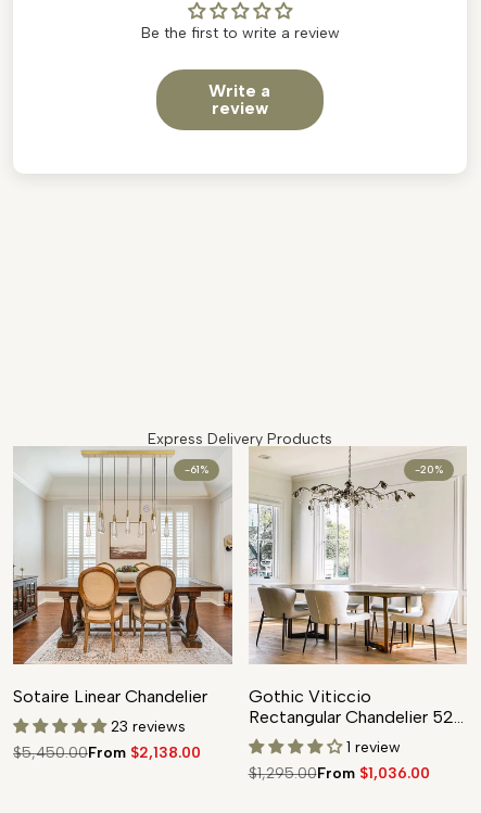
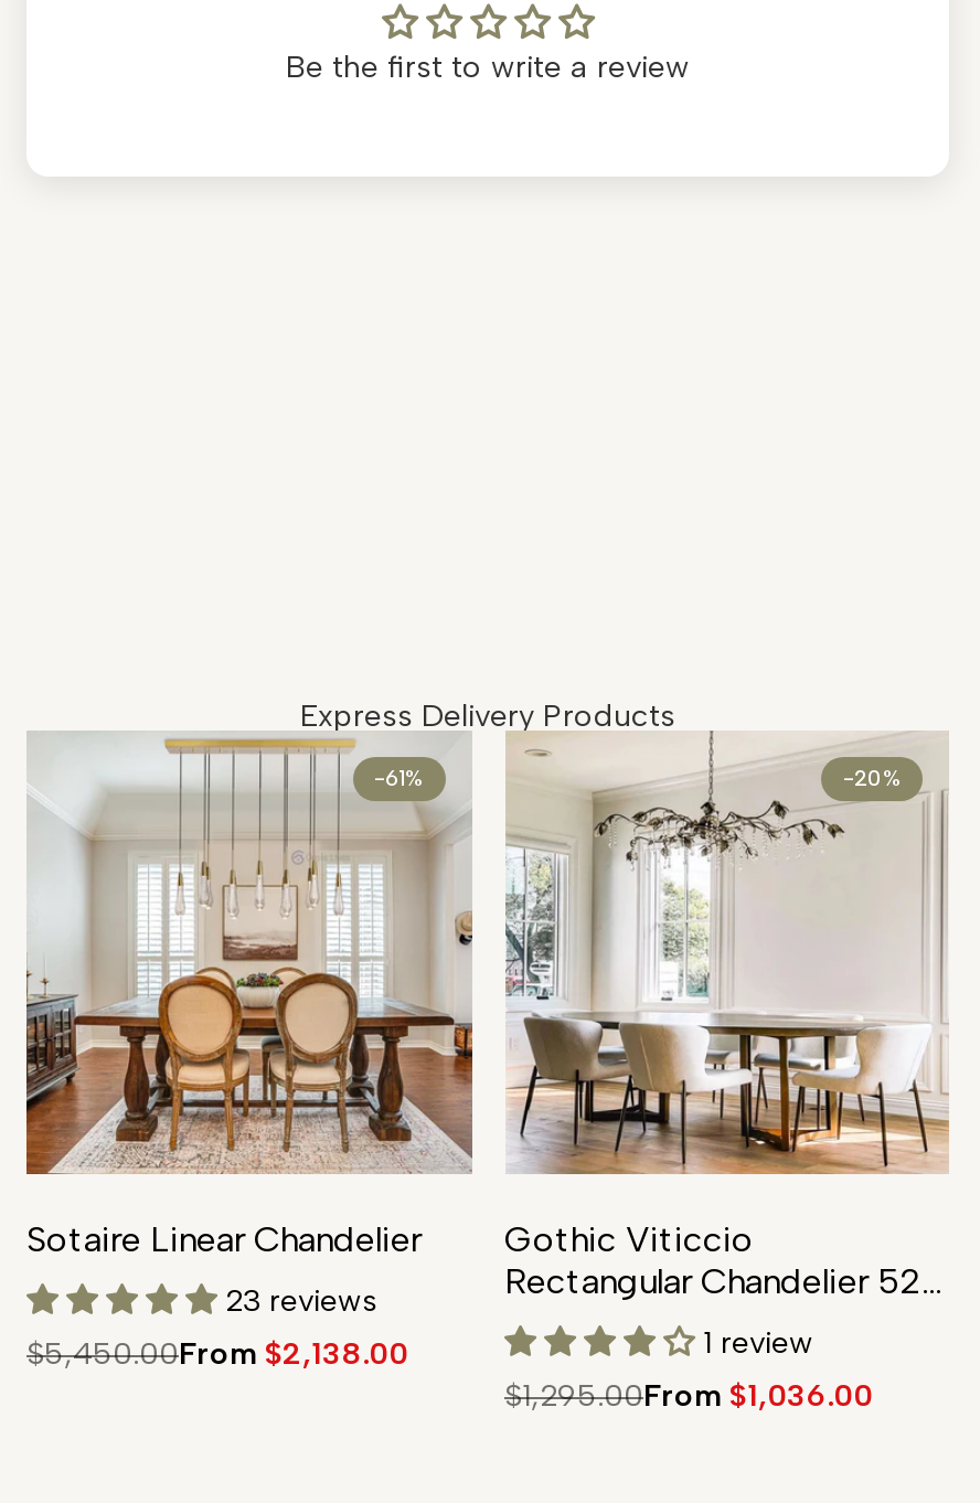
[209,80,271,118] Write a | review -> none

